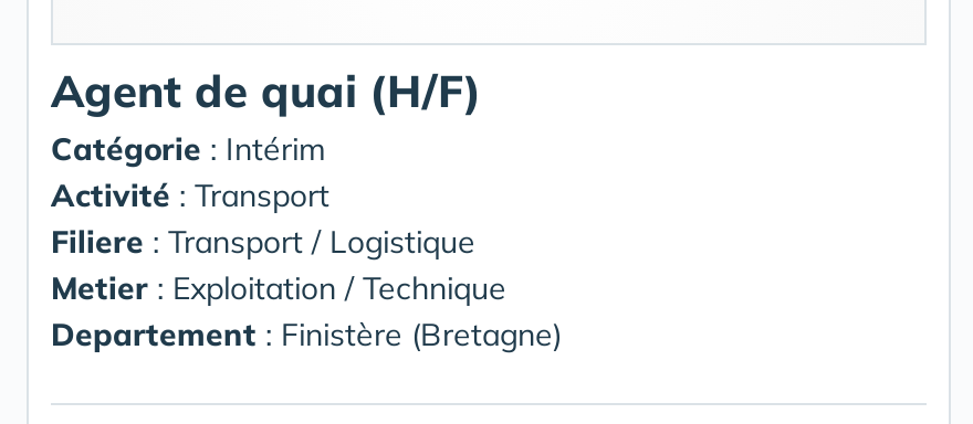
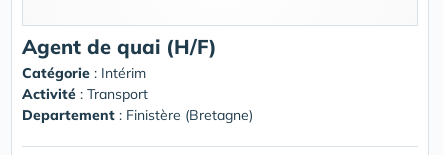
[51,221,506,308] Filiere: Transport / Logistique | Metier: Exploitation / Technique -> none

